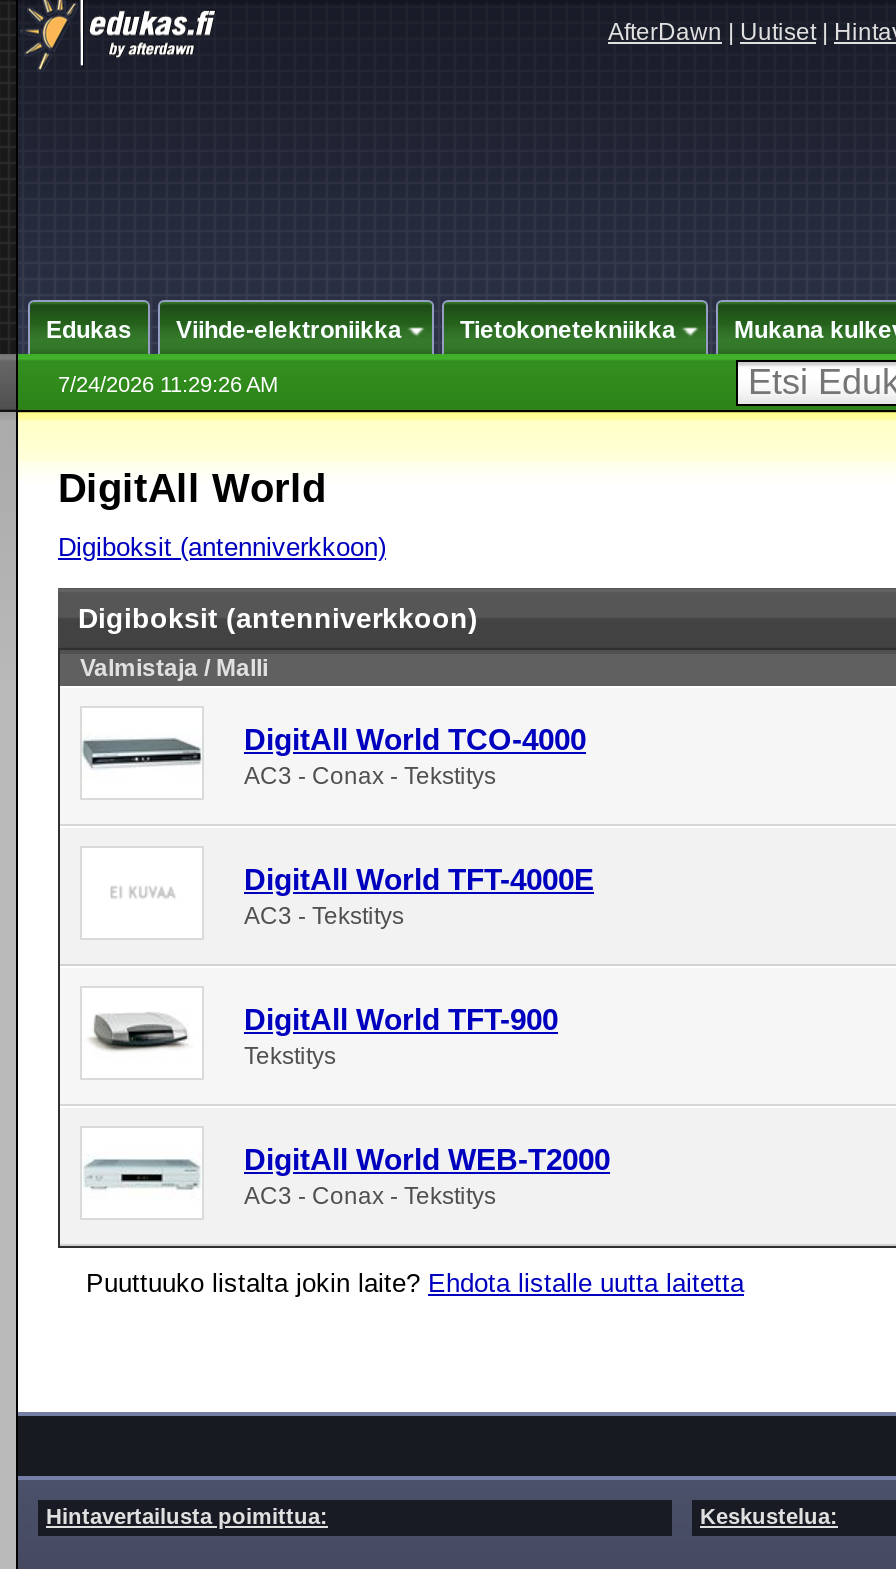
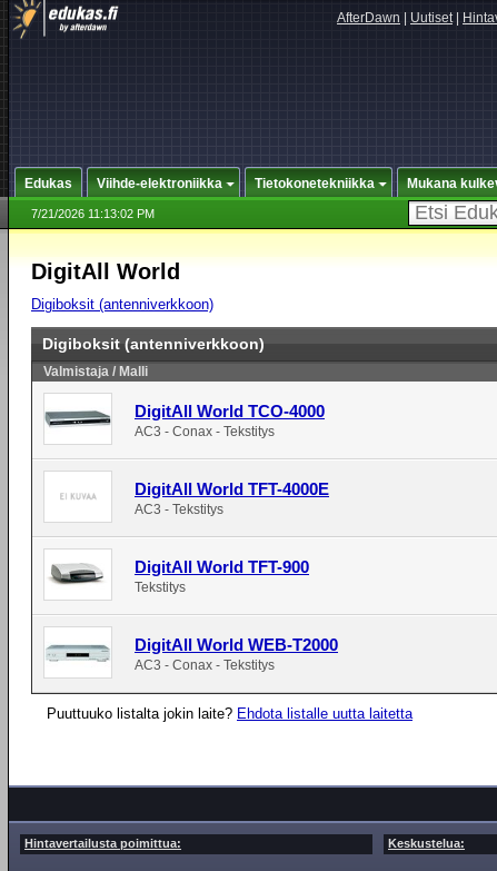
[58,372,278,396] 7/24/2026 11:29:26 AM -> [31,207,155,220] 7/21/2026 11:13:02 PM

